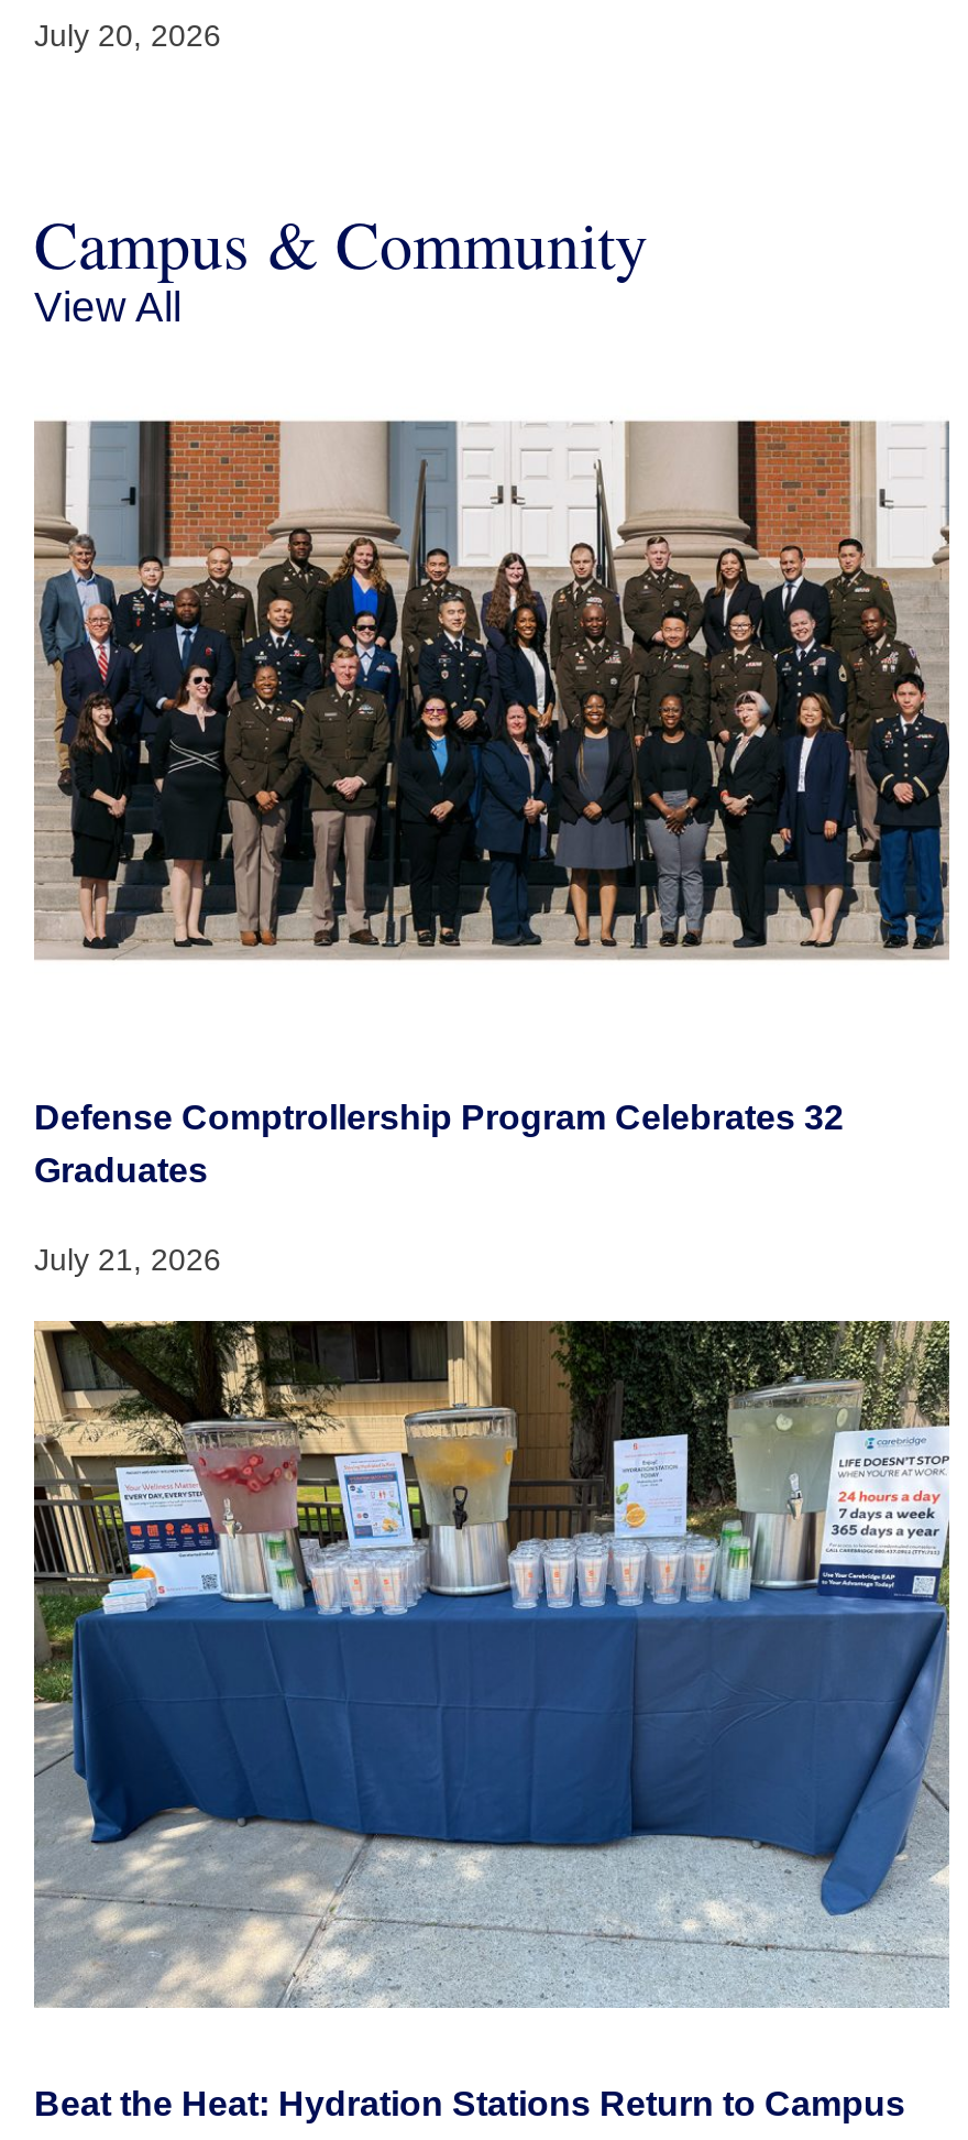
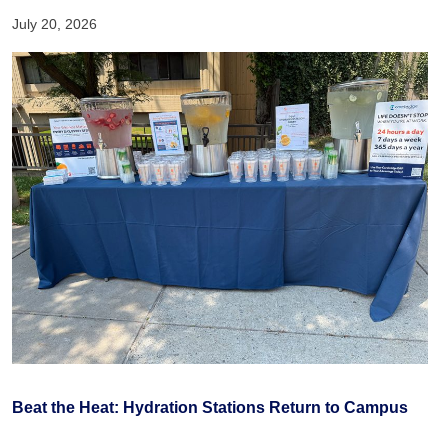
[34,198,648,330] Campus & Community | View All -> none
[32,418,952,962] [image] -> none
[34,1099,844,1277] Defense Comptrollership Program Celebrates 32 | Graduates | July 21, 2026 -> none

